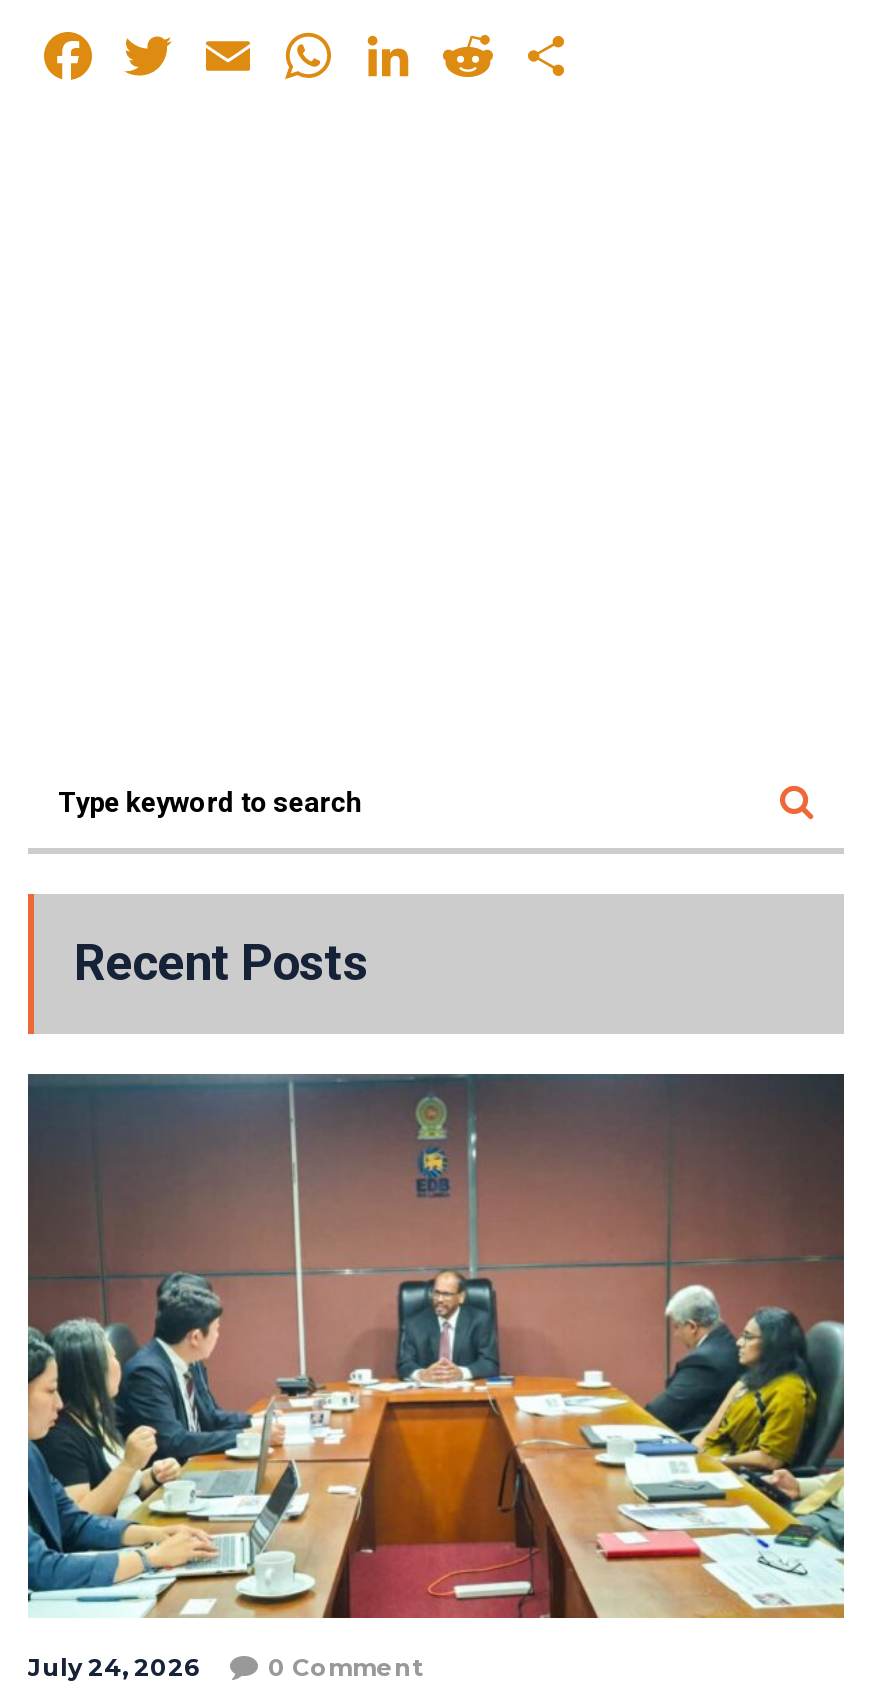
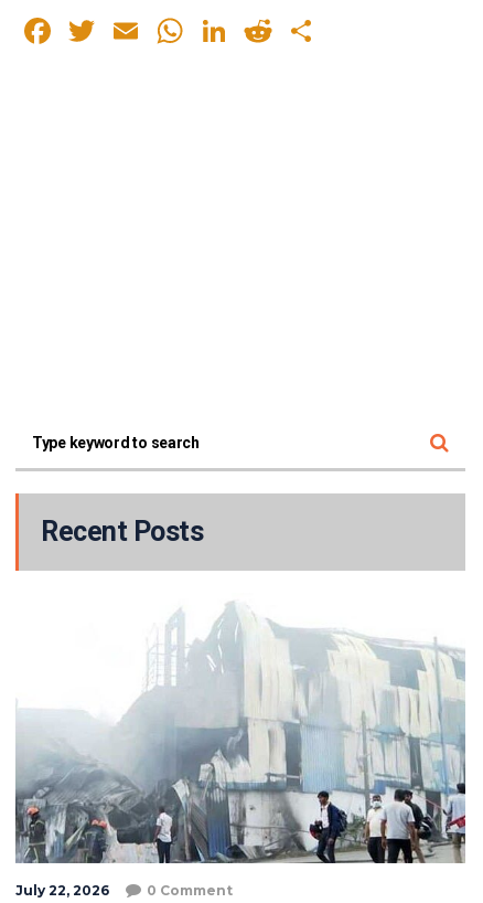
[26,1072,846,1682] [image] | July 24, 2026 -> [15,593,466,898] [image] | July 22, 2026

